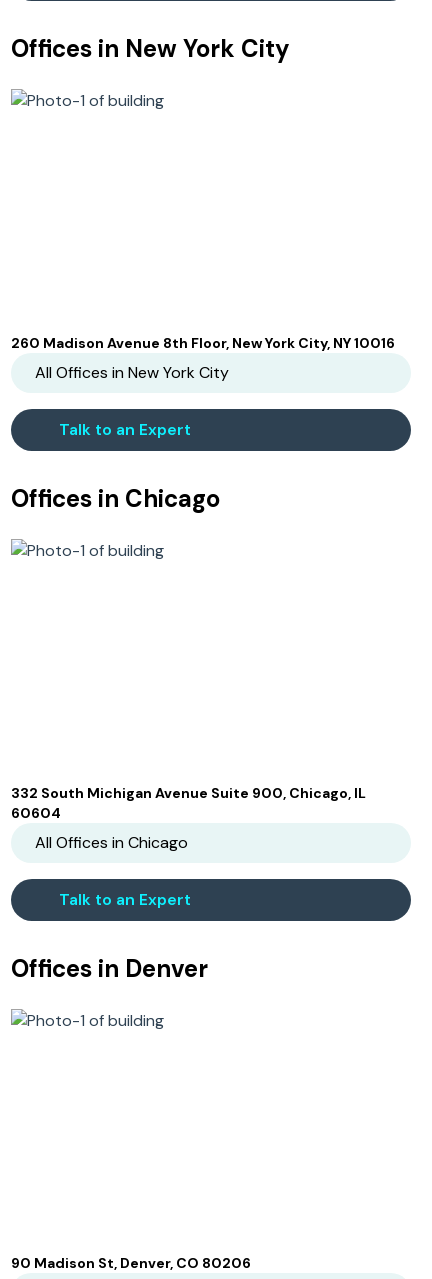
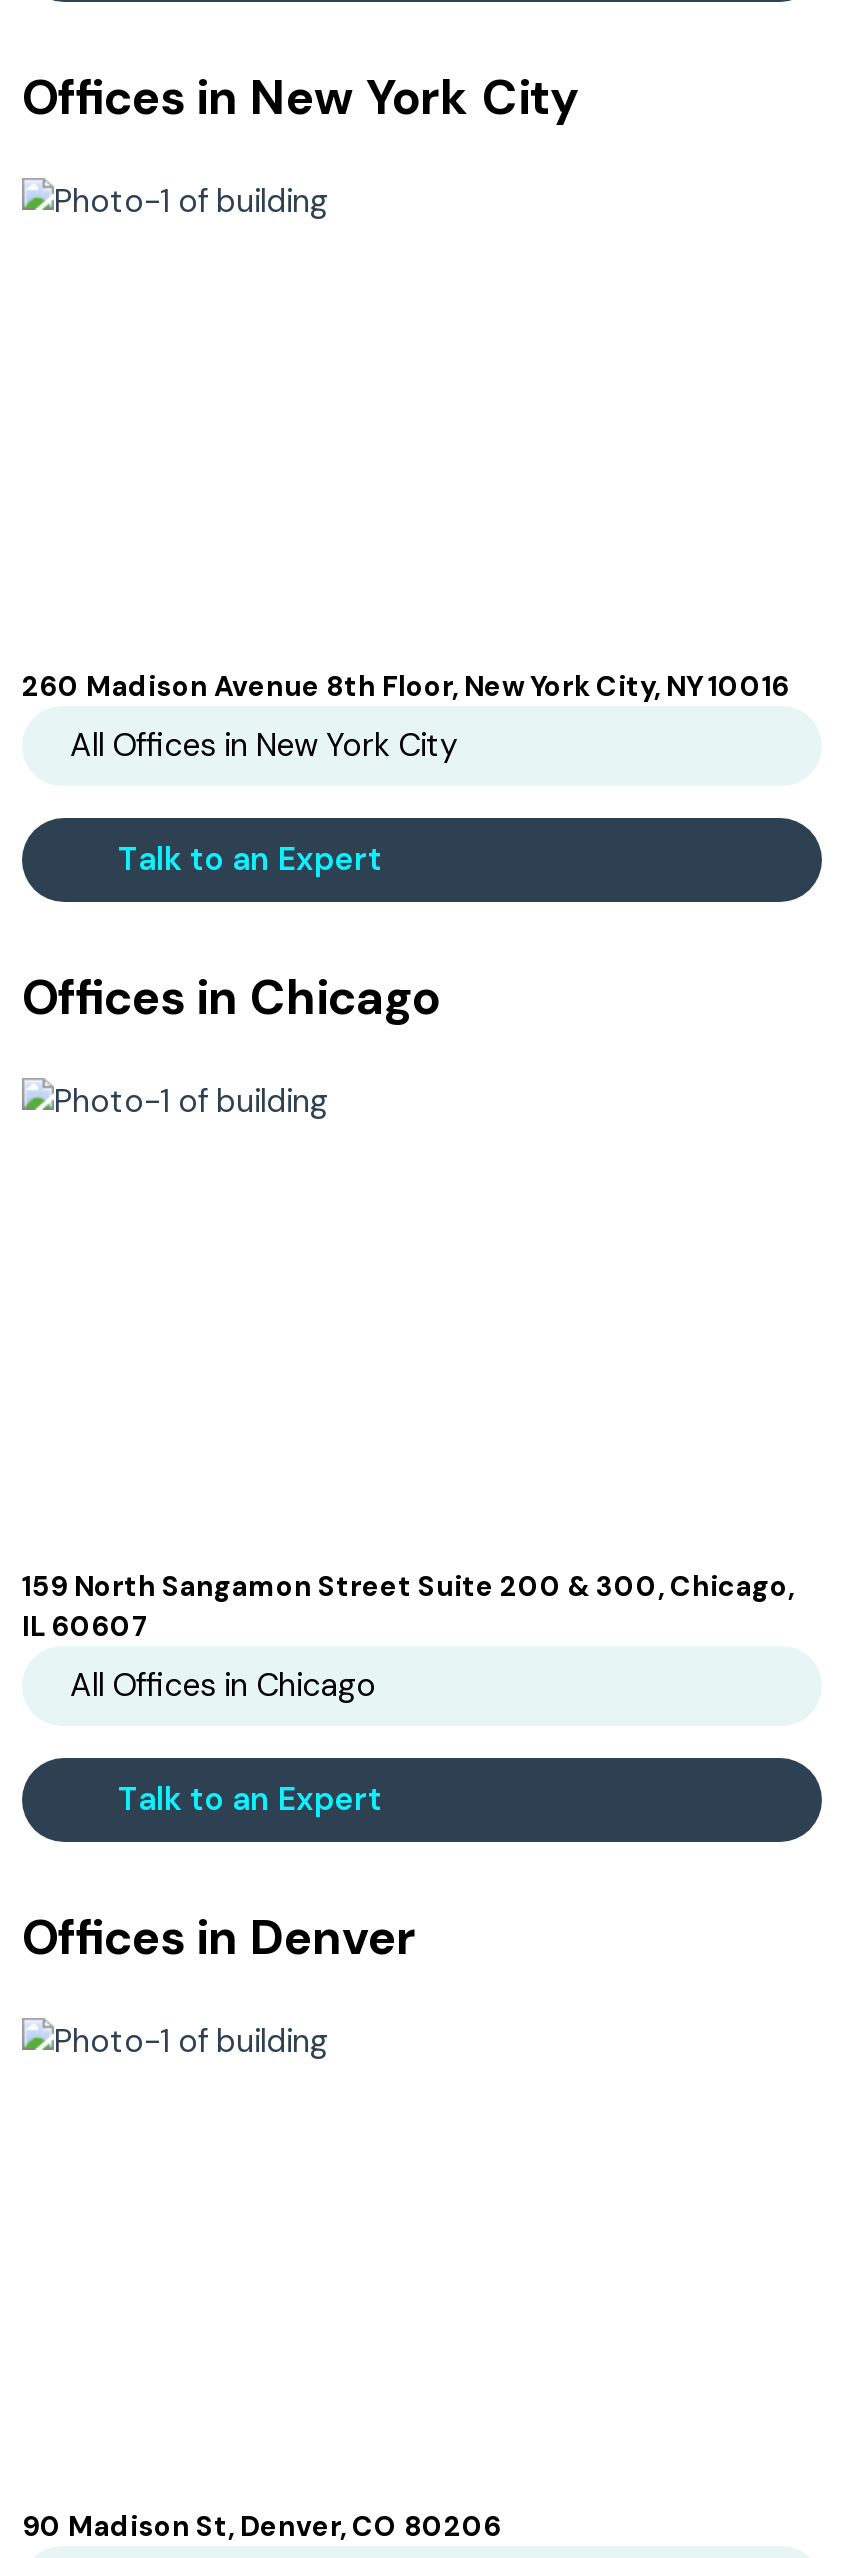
[11,784,366,822] 332 South Michigan Avenue Suite 900, Chicago, IL | 60604 -> [22,1568,794,1644] 159 North Sangamon Street Suite 200 & 300, Chicago, | IL 60607

